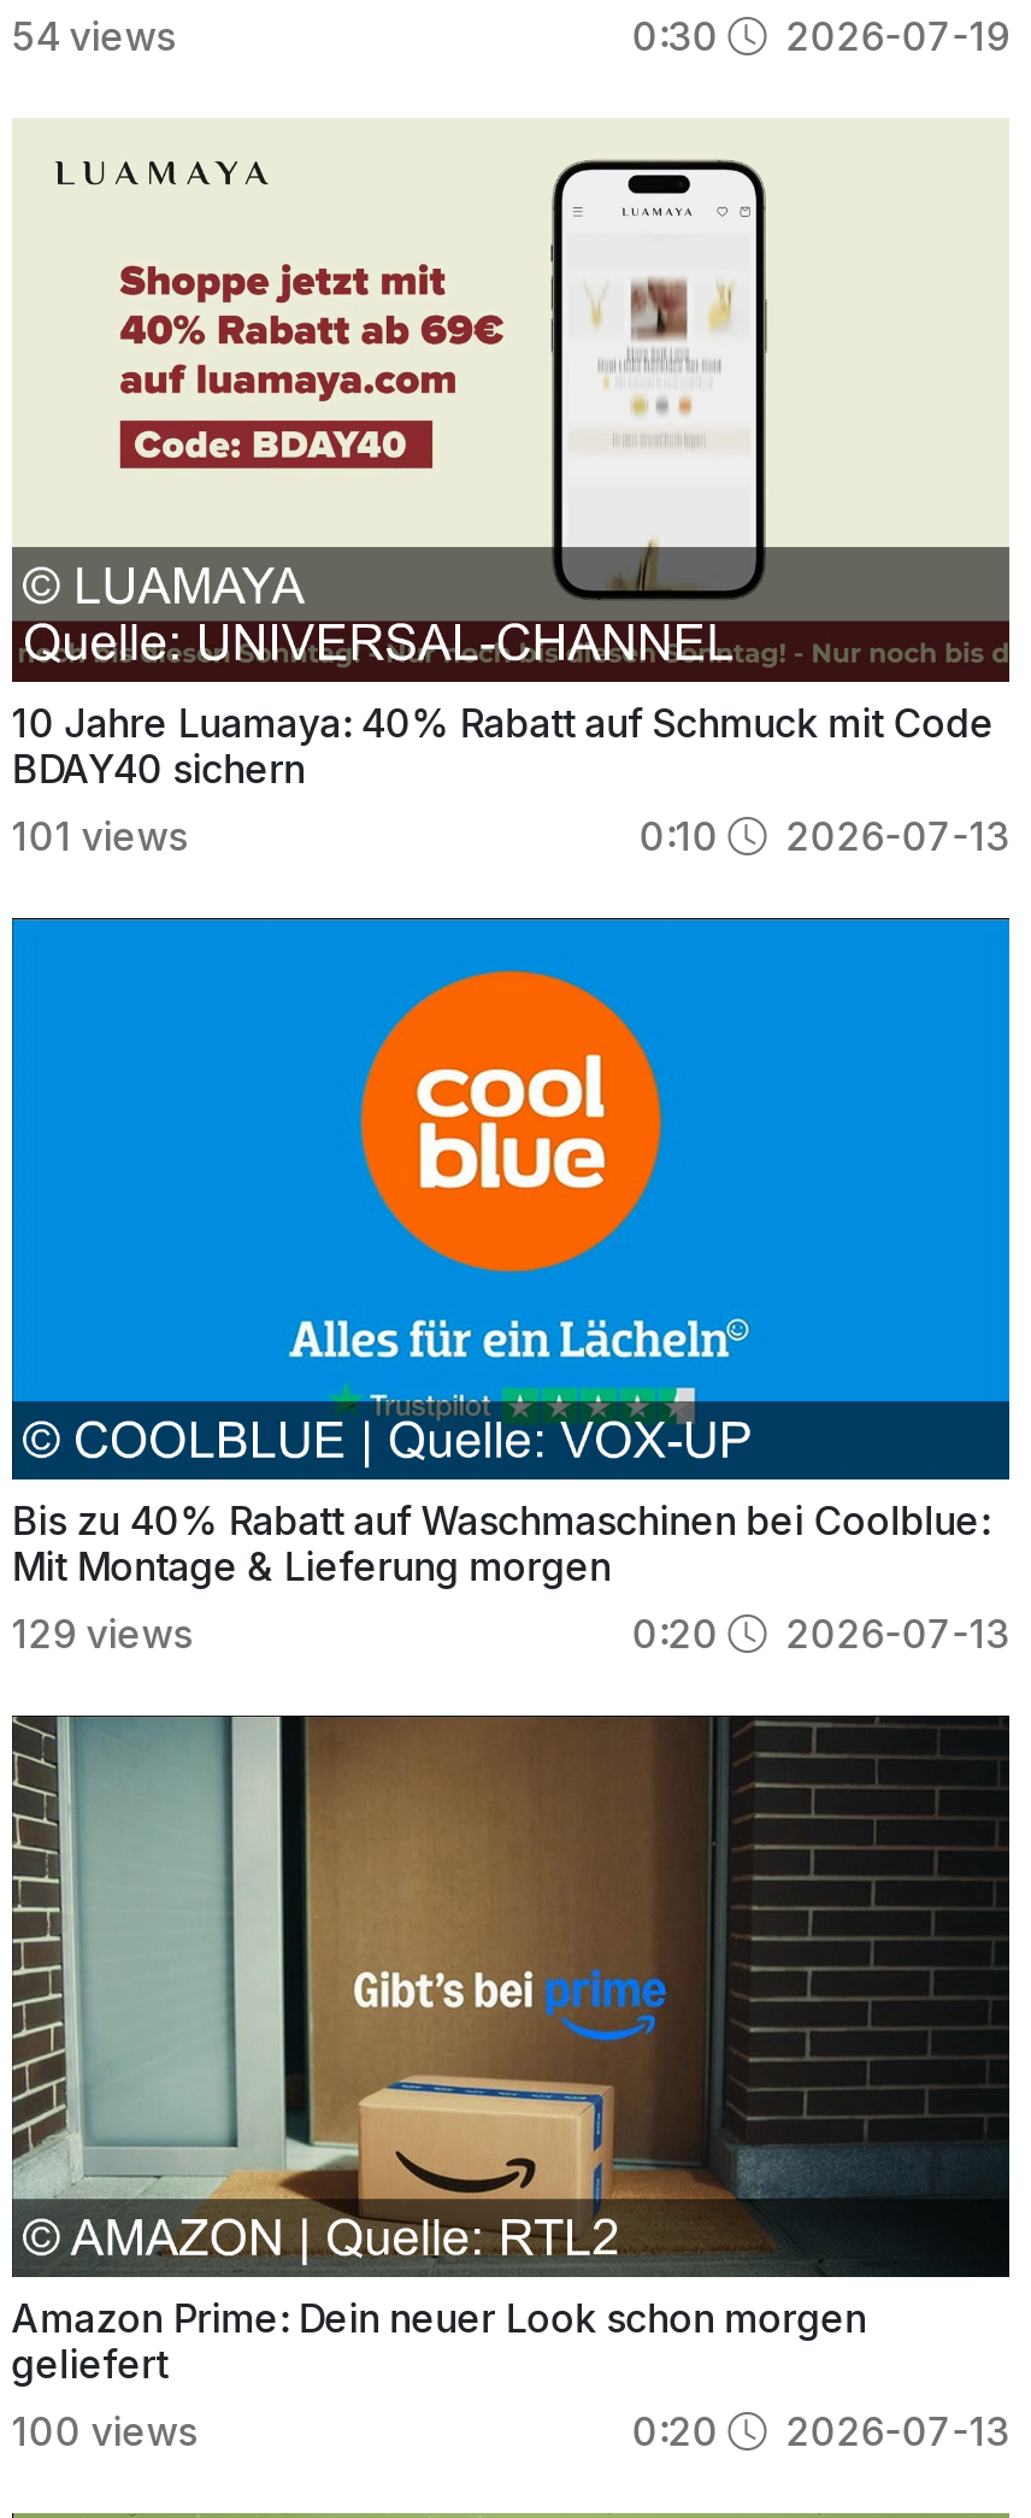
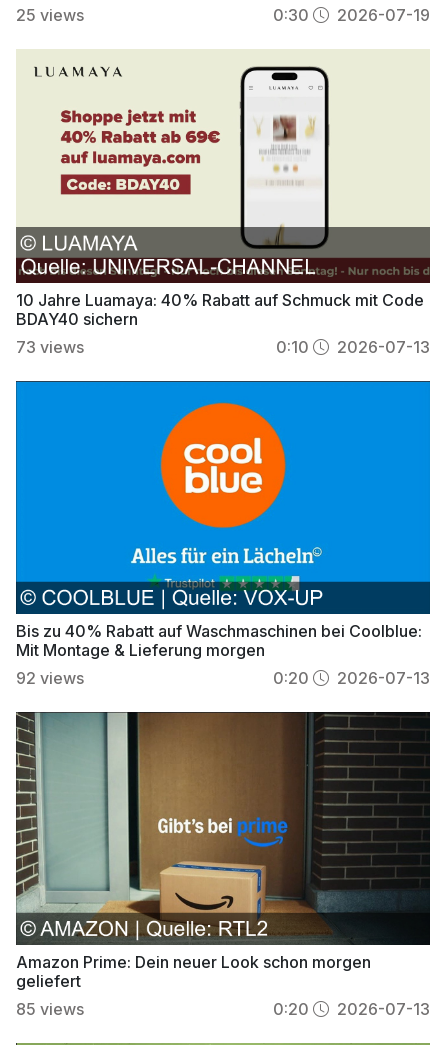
[12,13,175,61] 54 views -> [16,5,84,25] 25 views
[12,811,187,859] 101 views -> [16,336,84,356] 73 views
[12,1609,192,1657] 129 views -> [16,668,84,688] 92 views
[12,2407,197,2455] 100 views -> [16,999,84,1019] 85 views

